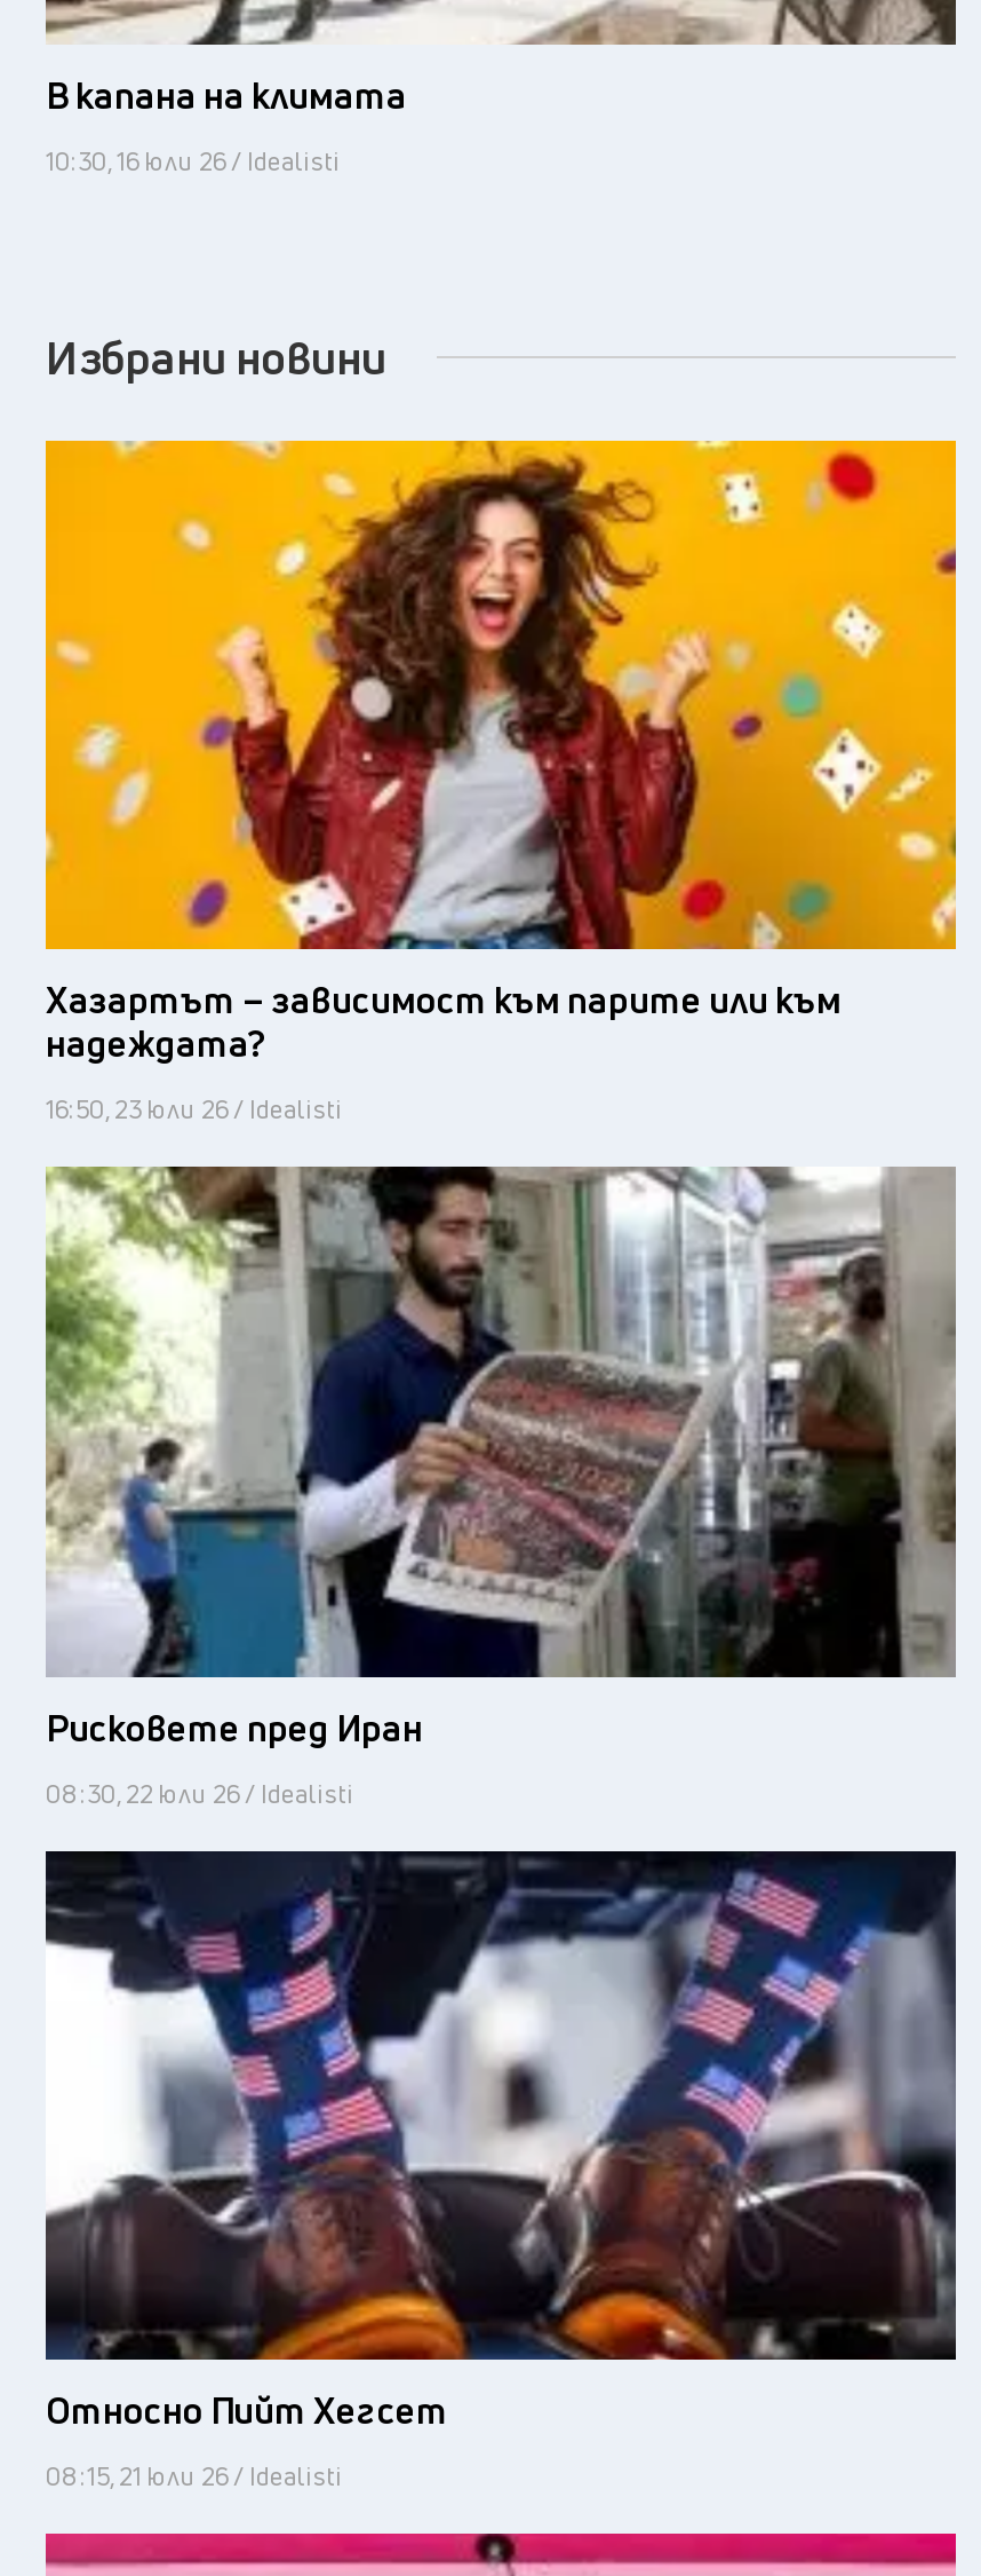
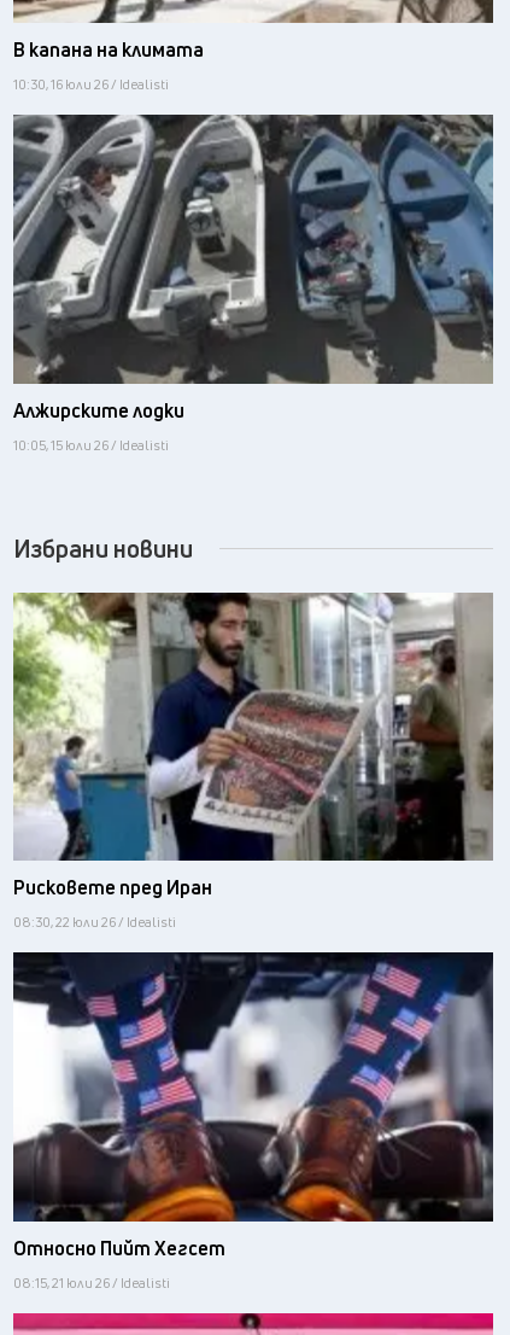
none -> [13,397,184,453] Алжирските лодки | 10:05, 15 юли 26 / Idealisti
moved [46,326,386,387] -> [13,532,193,565]: Избрани новини
[43,437,958,953] [image] -> [13,113,494,385] [image]
[46,975,842,1126] Хазартът – зависимост към парите или към | надеждата? | 16:50, 23 юли 26 / Idealisti -> none

